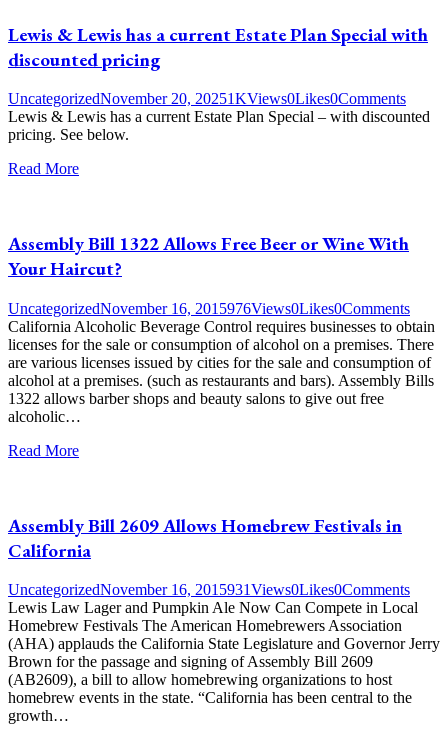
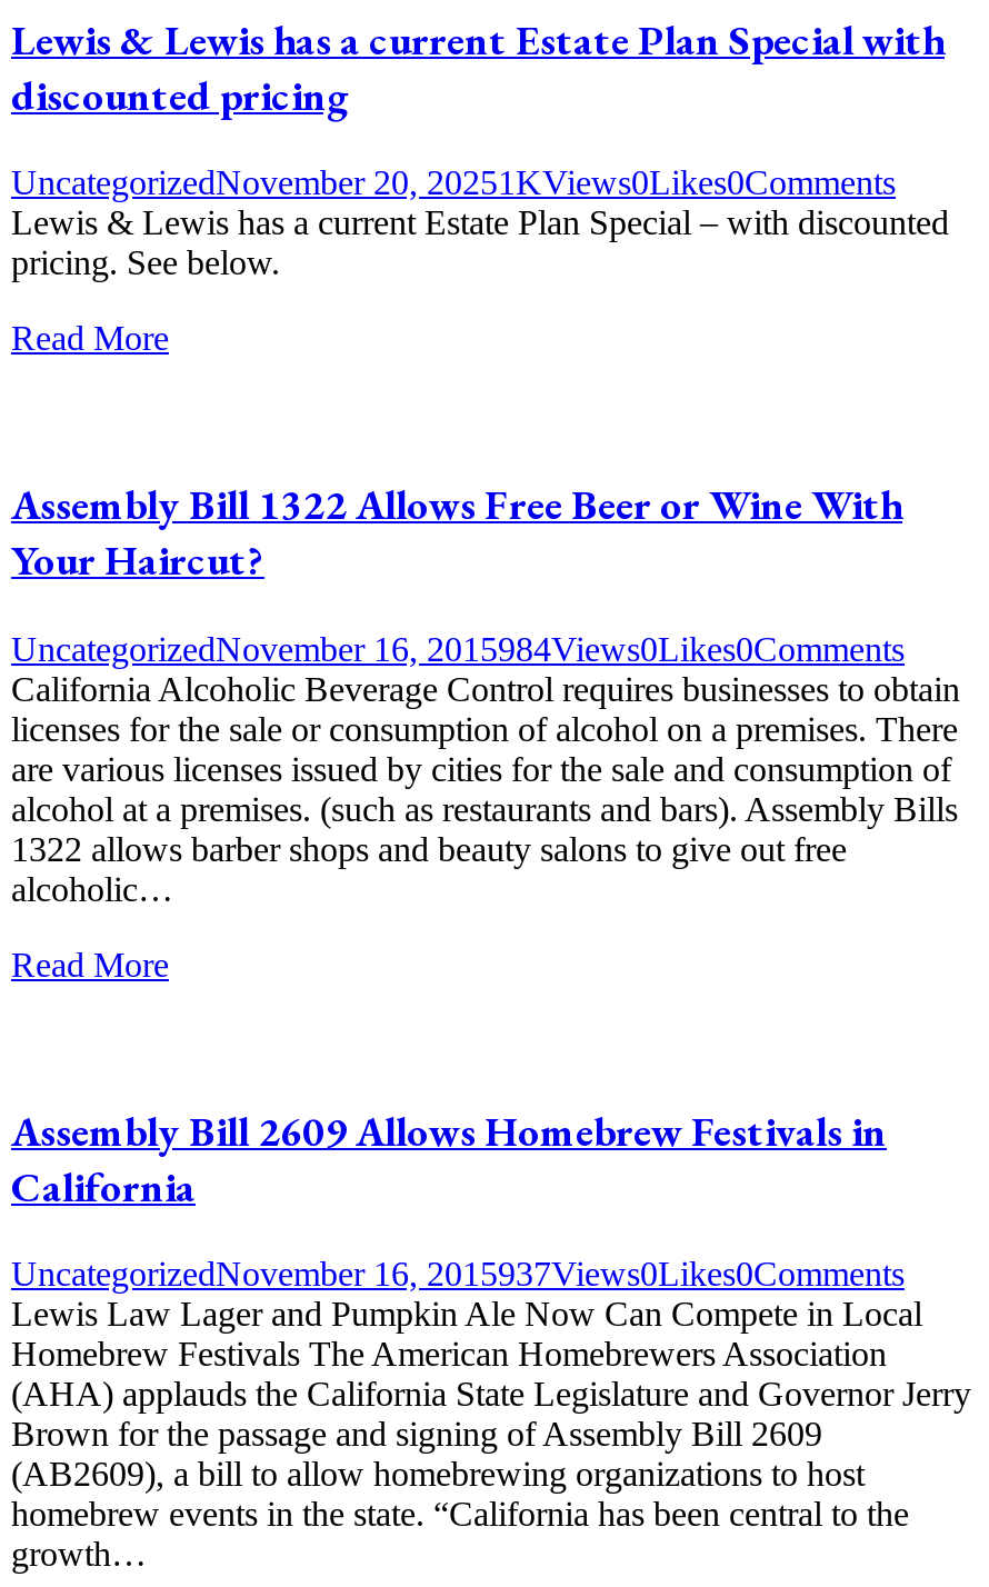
[8,300,410,317] UncategorizedNovember 16, 2015976Views0Likes0Comments -> [11,630,905,668] UncategorizedNovember 16, 2015984Views0Likes0Comments
[8,581,410,598] UncategorizedNovember 16, 2015931Views0Likes0Comments -> [11,1255,905,1293] UncategorizedNovember 16, 2015937Views0Likes0Comments

